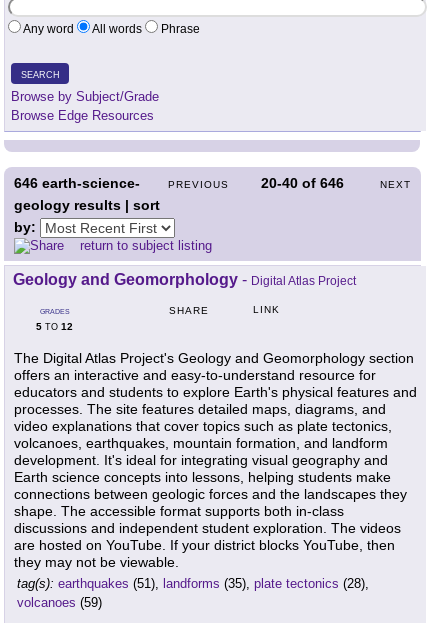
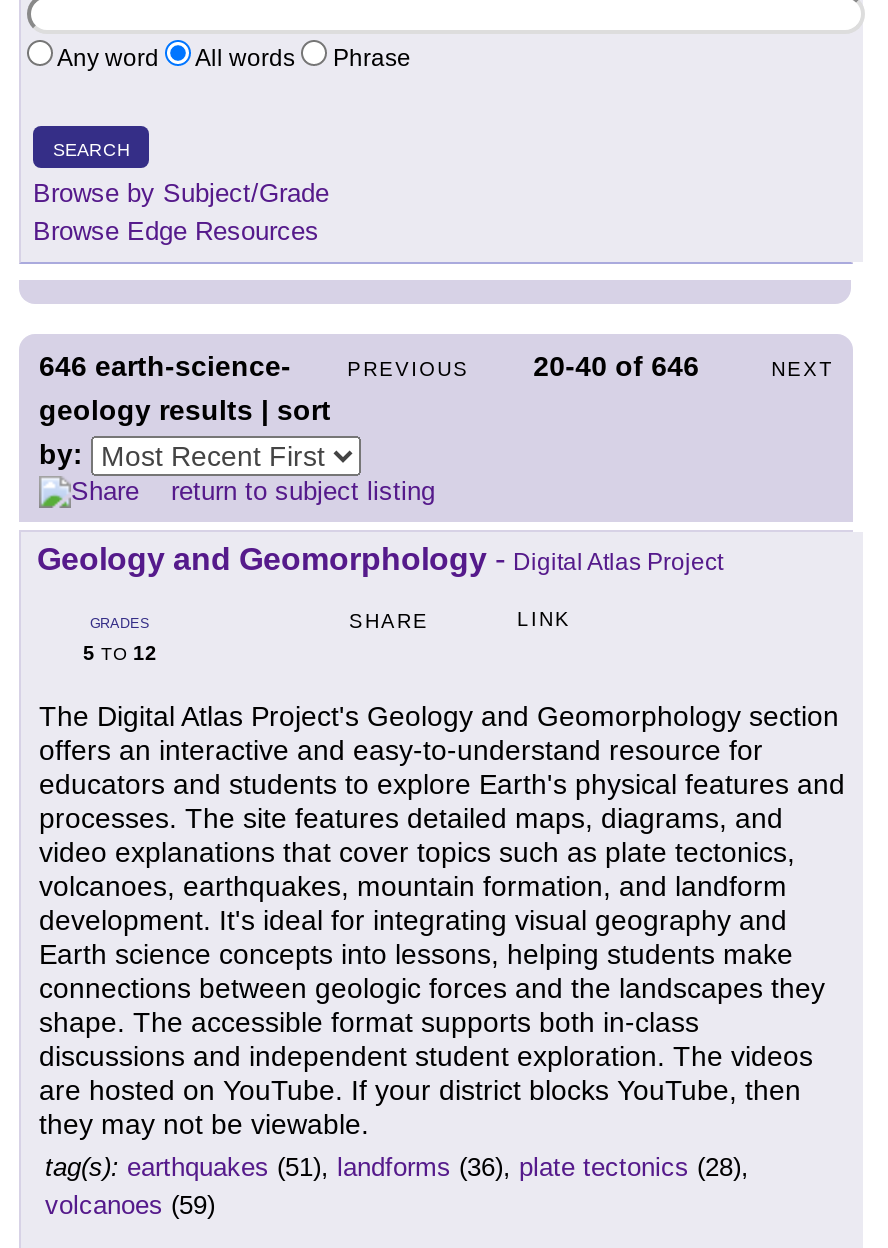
[17,576,369,591] tag(s): earthquakes (51), landforms (35), plate tectonics (28), -> [45,1153,749,1183] tag(s): earthquakes (51), landforms (36), plate tectonics (28),

